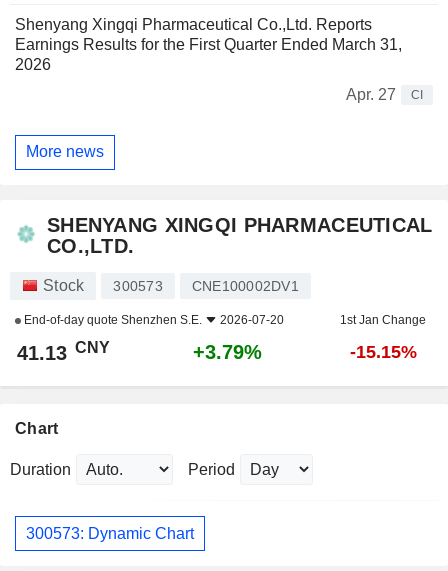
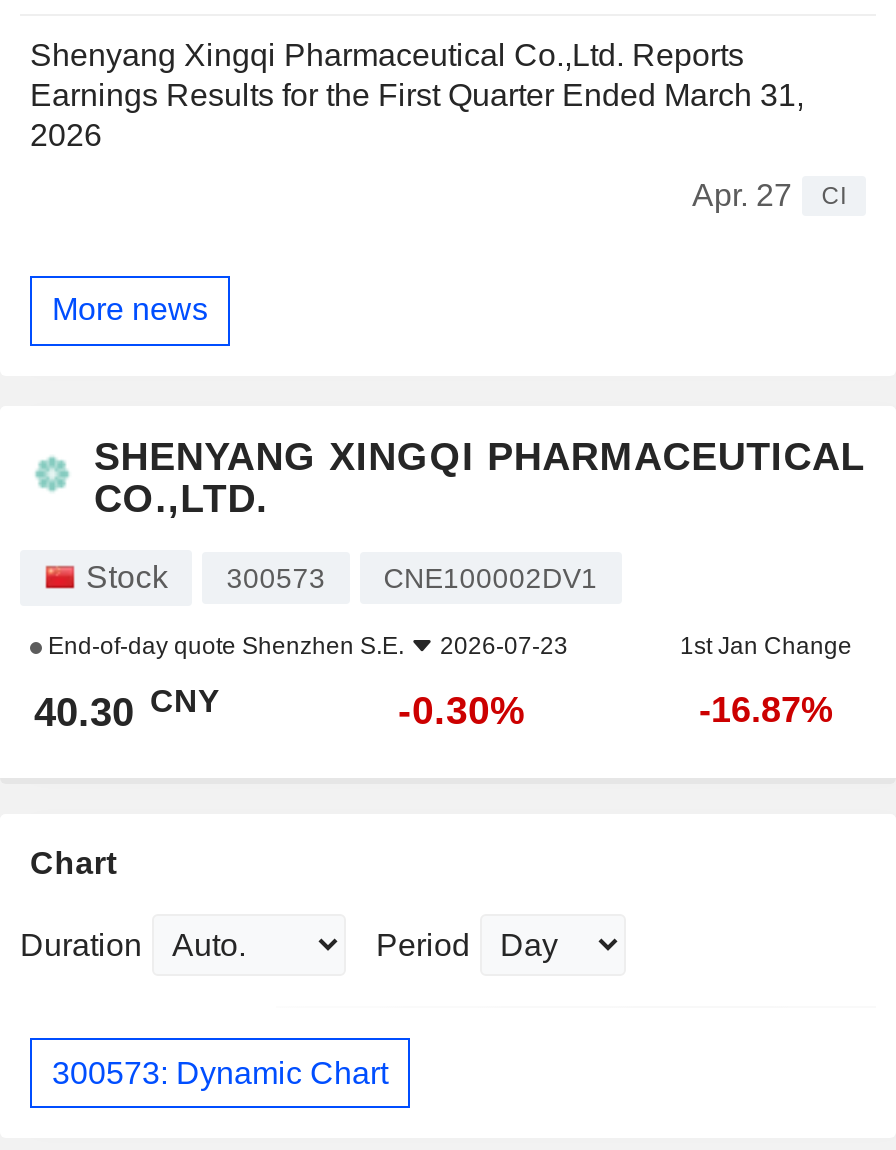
[21,313,284,327] End-of-day quote Shenzhen S.E. 2026-07-20 -> [42,632,568,660] End-of-day quote Shenzhen S.E. 2026-07-23
[17,339,110,364] 41.13 CNY -> [34,683,220,734] 40.30 CNY
[193,341,262,363] +3.79% -> [398,688,526,732] -0.30%
[349,342,416,362] -15.15% -> [699,690,833,730] -16.87%

